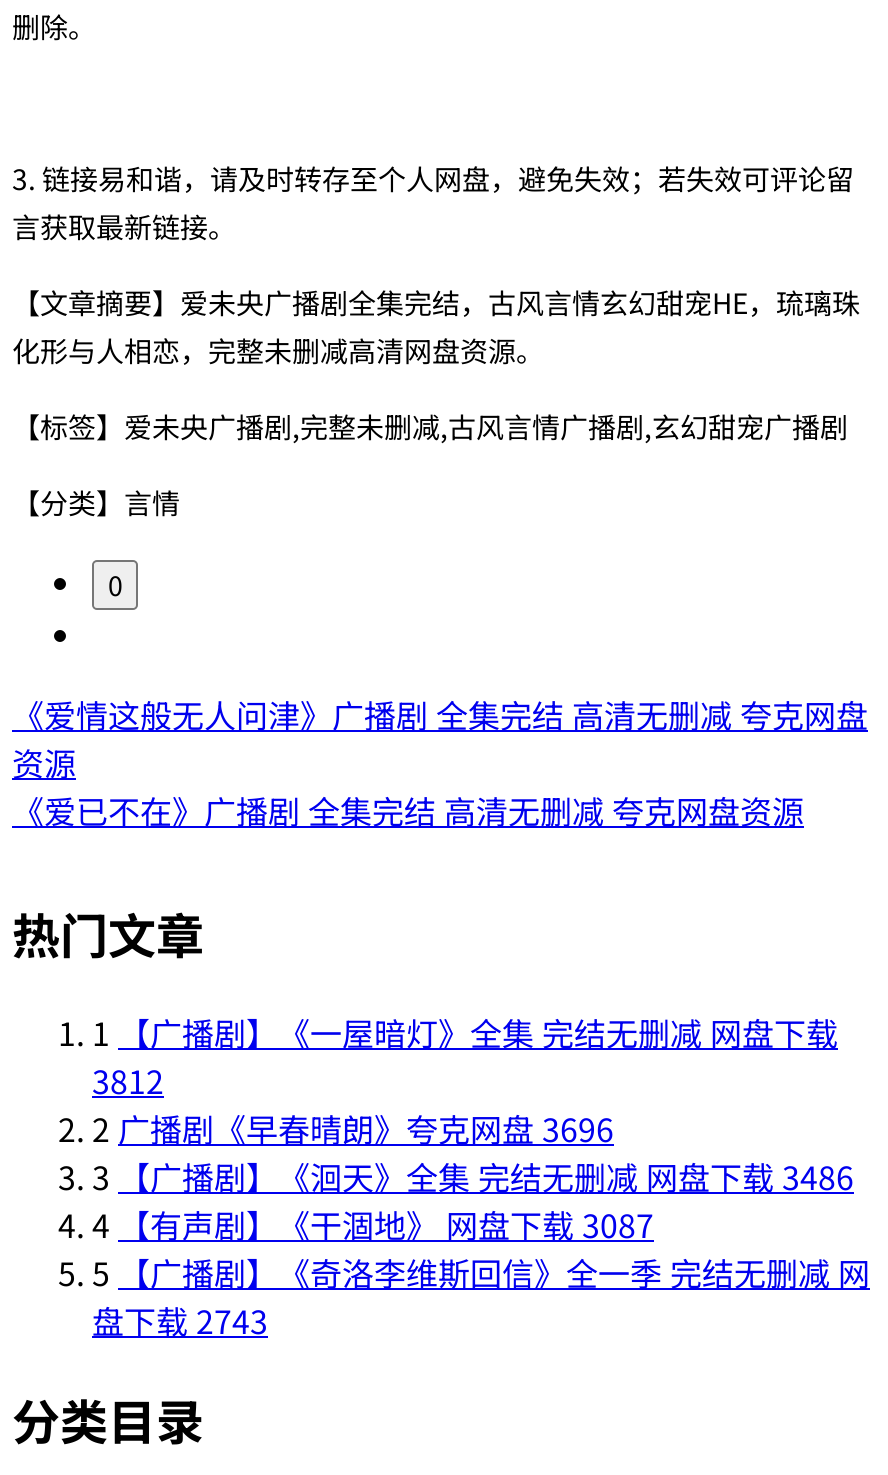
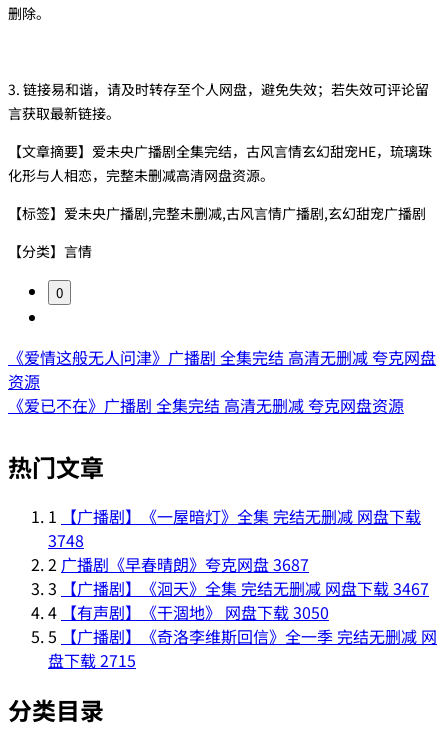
[92,1055,164,1103] 3812 -> [48,528,84,552] 3748
[92,1103,614,1151] 2 广播剧《早春晴朗》夸克网盘 3696 -> [48,552,309,576] 2 广播剧《早春晴朗》夸克网盘 3687
[92,1151,854,1199] 3 【广播剧】《洄天》全集 完结无删减 网盘下载 3486 -> [48,576,429,600] 3 【广播剧】《洄天》全集 完结无删减 网盘下载 3467
[92,1199,654,1247] 4 【有声剧】《干涸地》 网盘下载 3087 -> [48,600,329,624] 4 【有声剧】《干涸地》 网盘下载 3050
[92,1295,268,1343] 盘下载 2743 -> [48,648,136,672] 盘下载 2715

